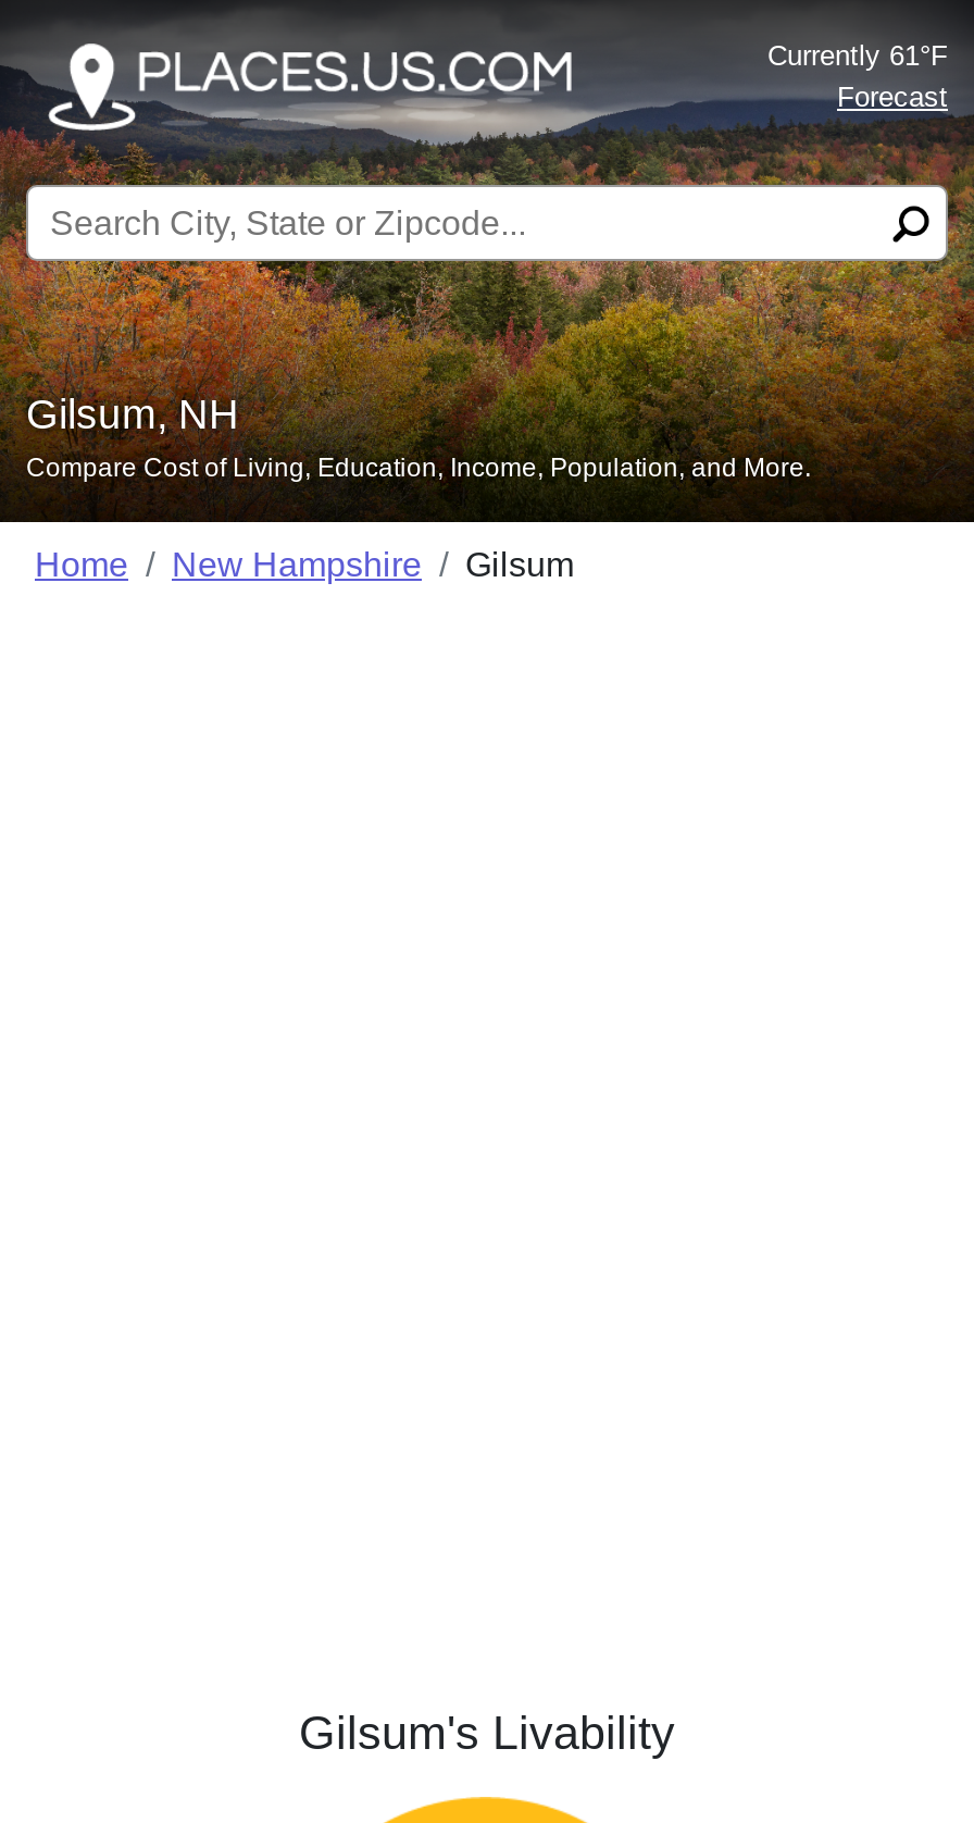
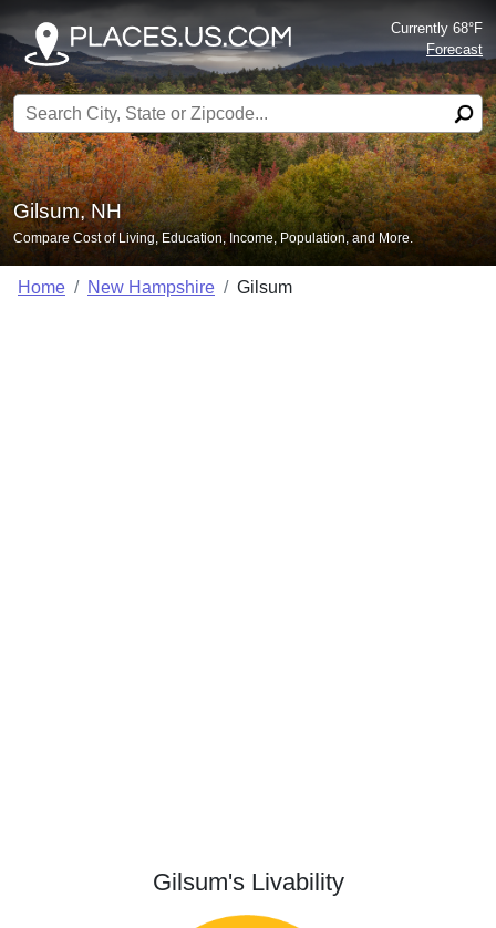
[767,39,948,72] Currently 61°F -> [391,20,483,37] Currently 68°F

